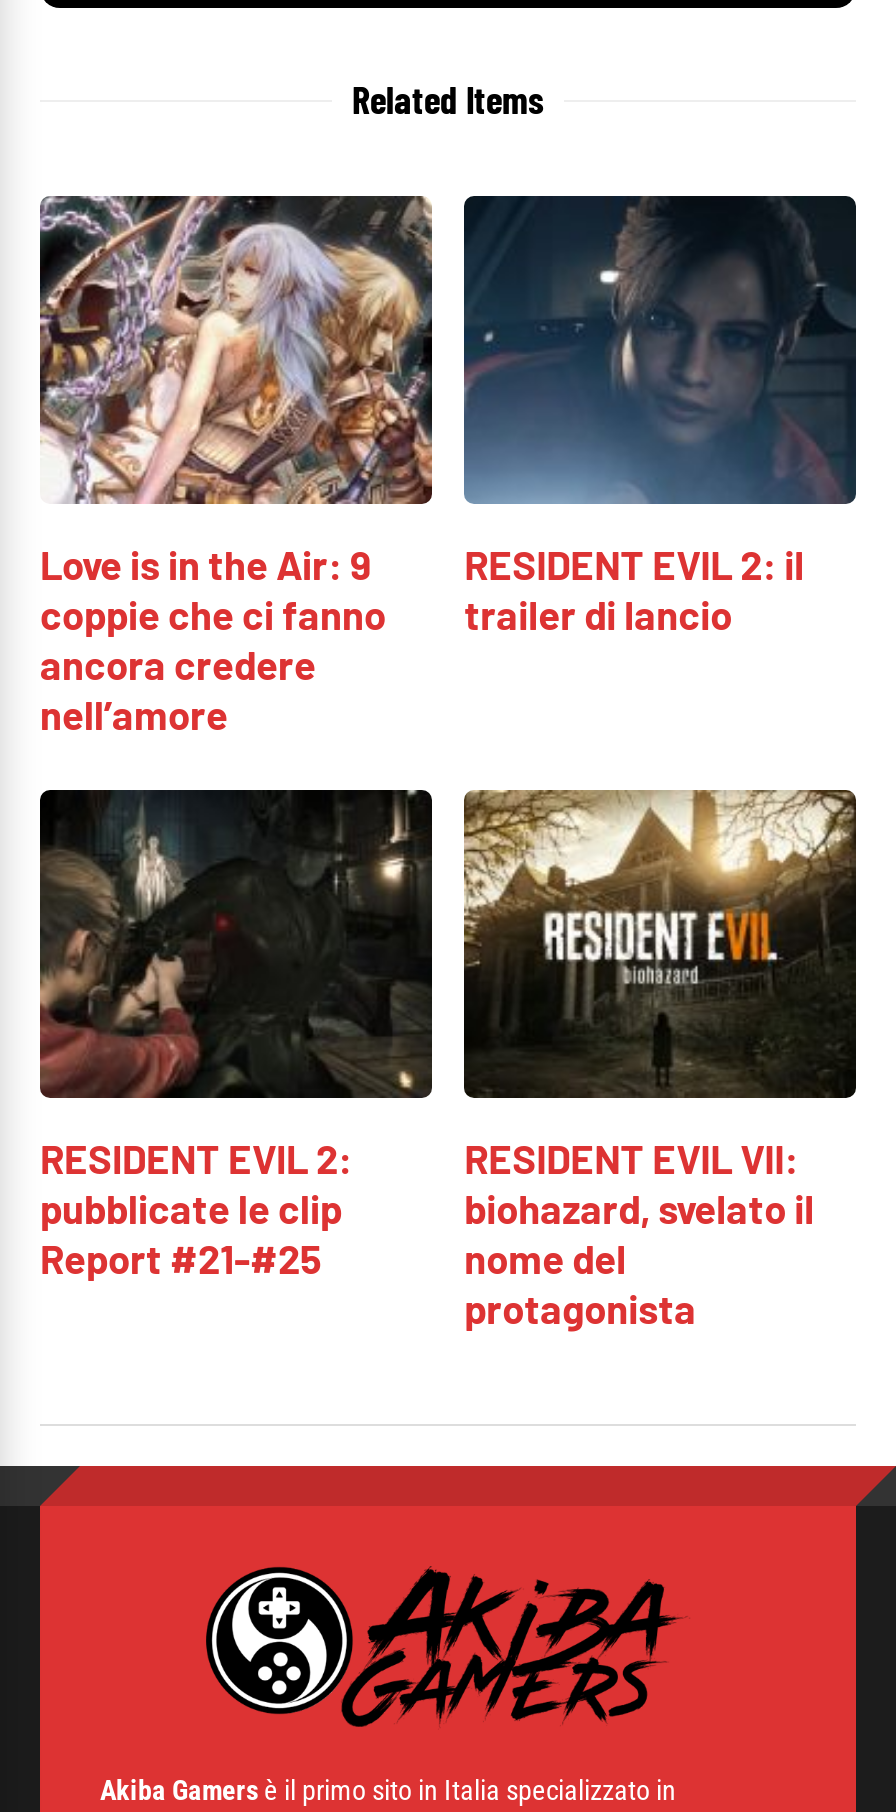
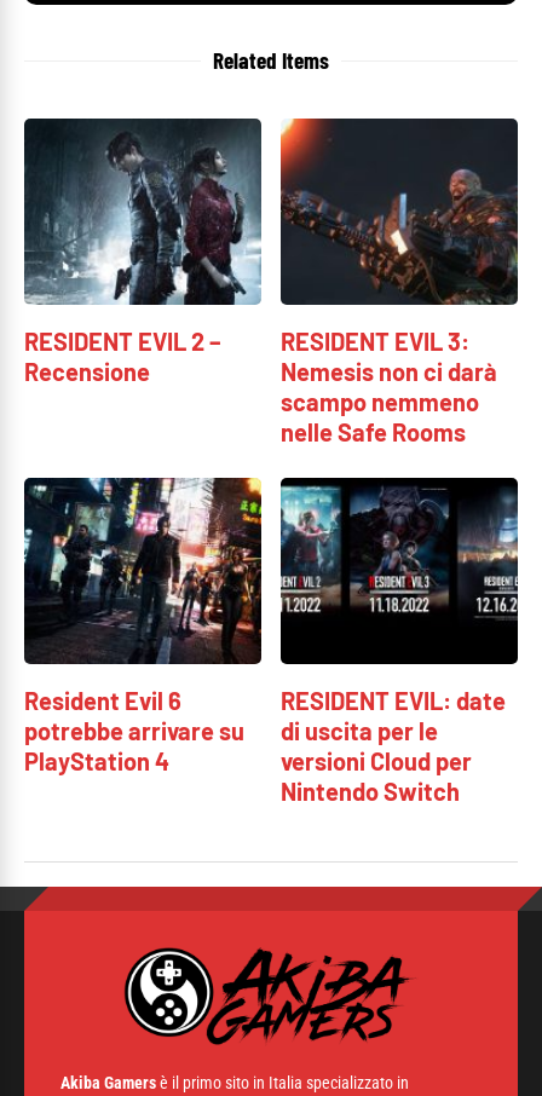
[38,194,434,738] [image] | Love is in the Air: 9 | coppie che ci fanno | ancora credere | nell’amore -> [23,117,263,386] [image] | RESIDENT EVIL 2 – | Recensione
[462,194,856,638] [image] | RESIDENT EVIL 2: il | trailer di lancio -> [279,117,518,447] [image] | RESIDENT EVIL 3: | Nemesis non ci darà | scampo nemmeno | nelle Safe Rooms
[38,788,434,1282] [image] | RESIDENT EVIL 2: | pubblicate le clip | Report #21-#25 -> [23,477,263,776] [image] | Resident Evil 6 | potrebbe arrivare su | PlayStation 4
[462,788,858,1332] [image] | RESIDENT EVIL VII: | biohazard, svelato il | nome del | protagonista -> [279,477,519,806] [image] | RESIDENT EVIL: date | di uscita per le | versioni Cloud per | Nintendo Switch

